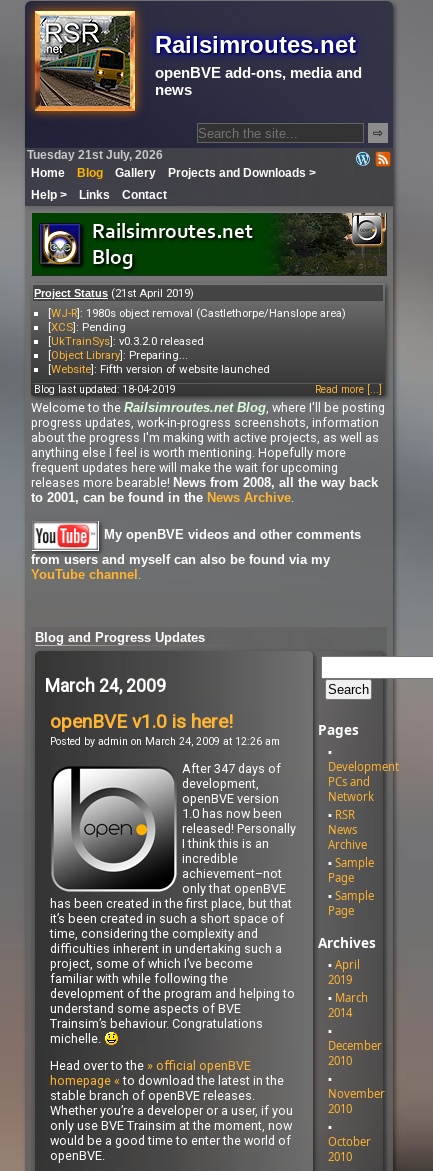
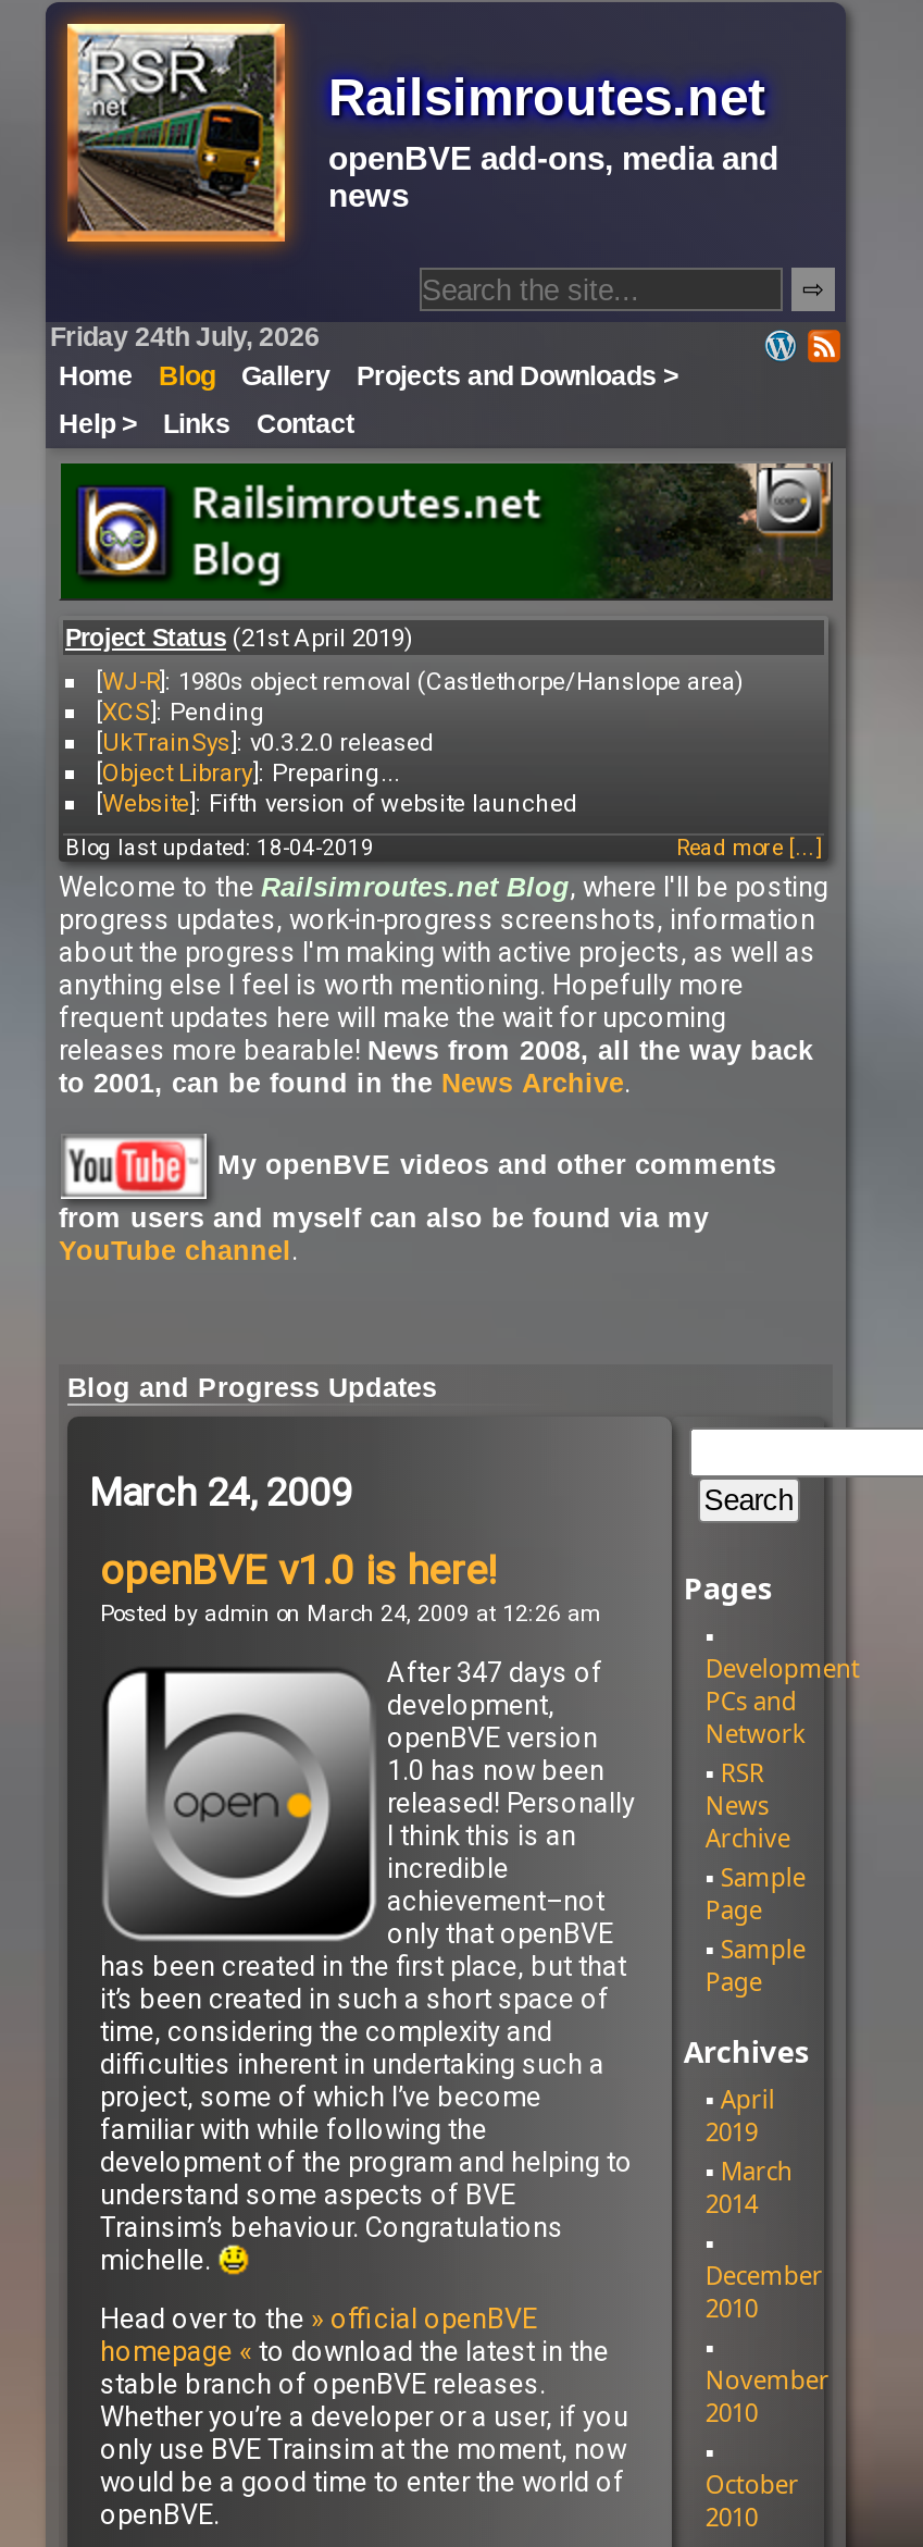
[27,148,163,162] Tuesday 21st July, 2026 -> [50,322,320,353] Friday 24th July, 2026

